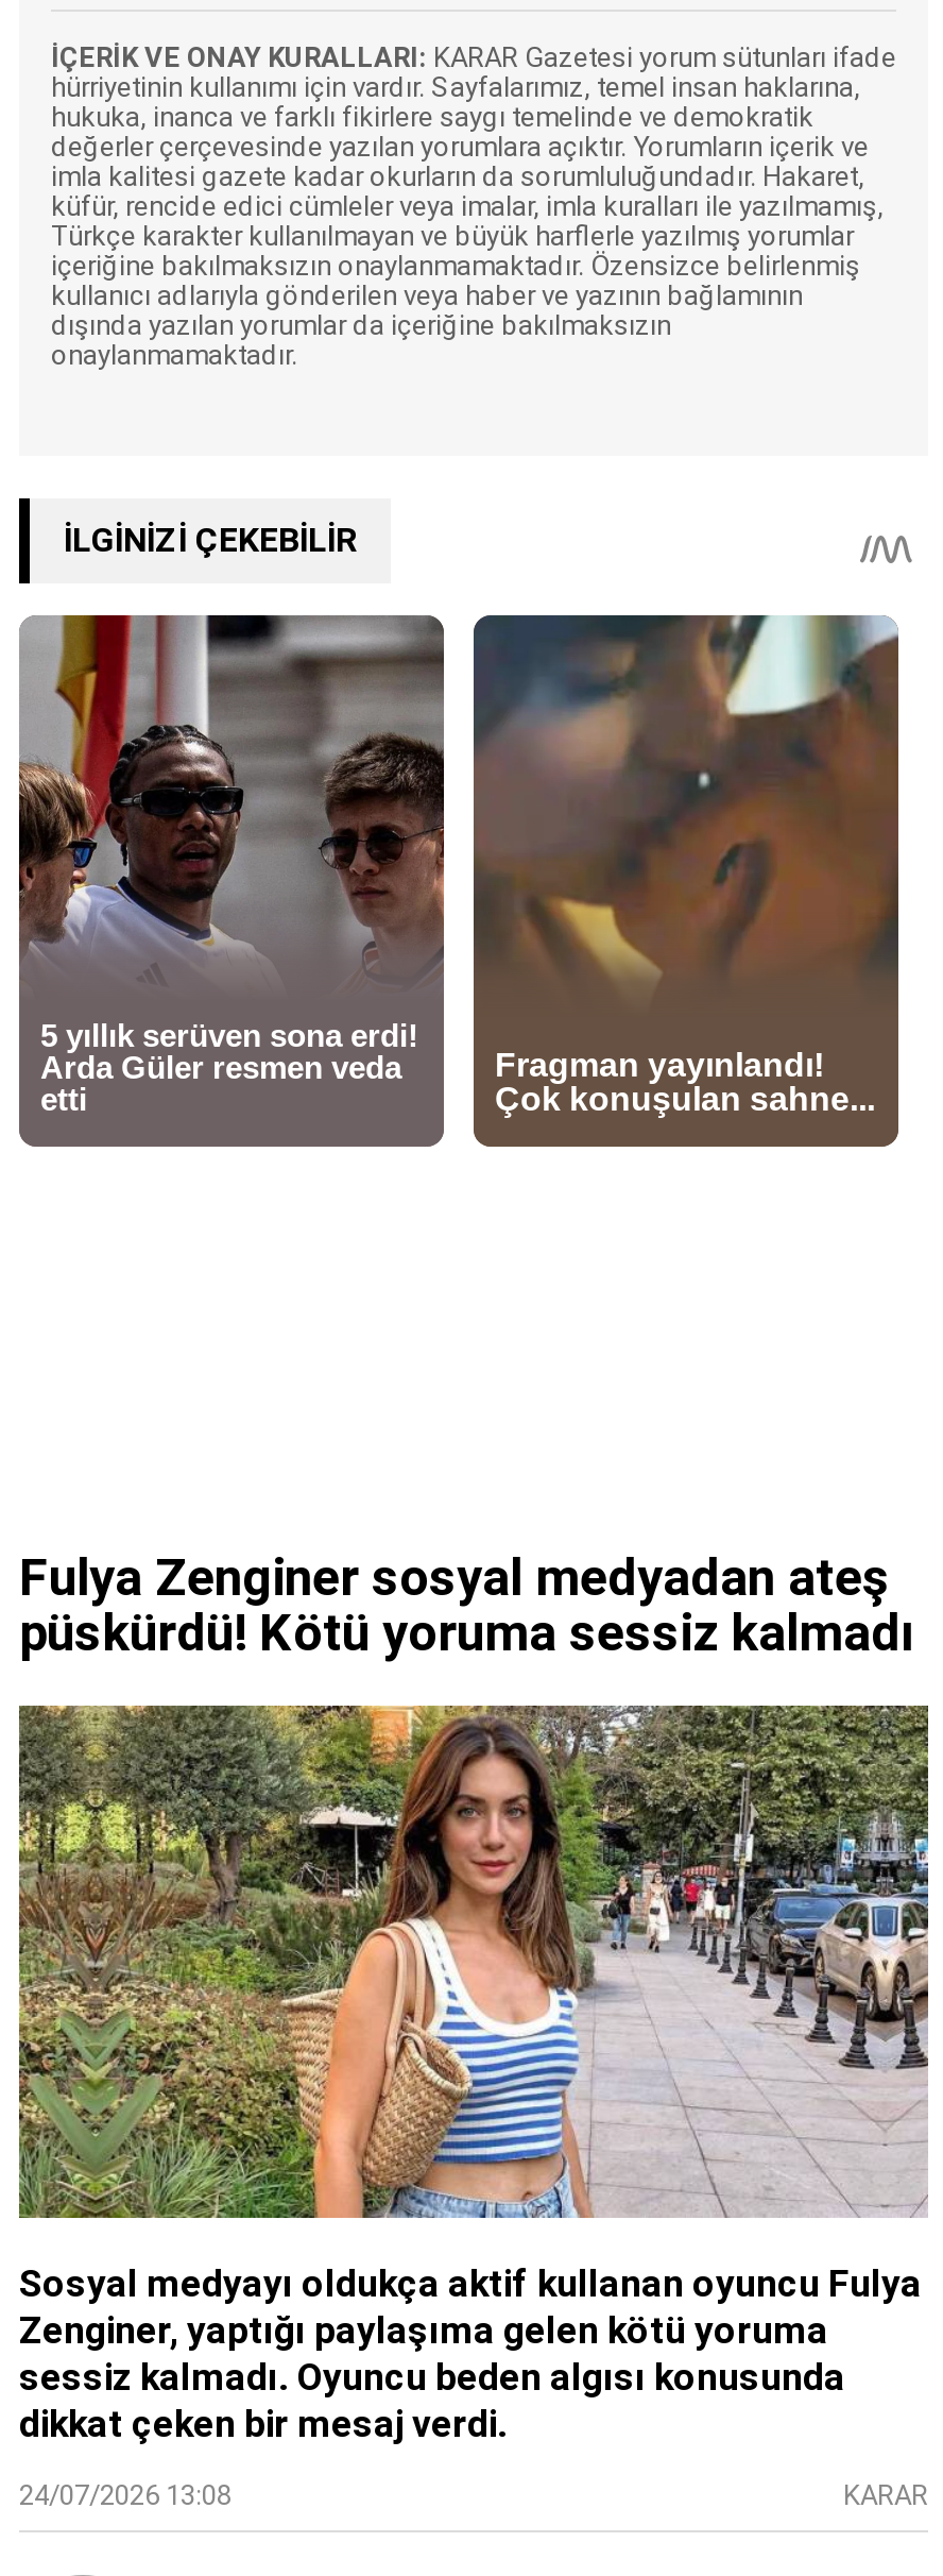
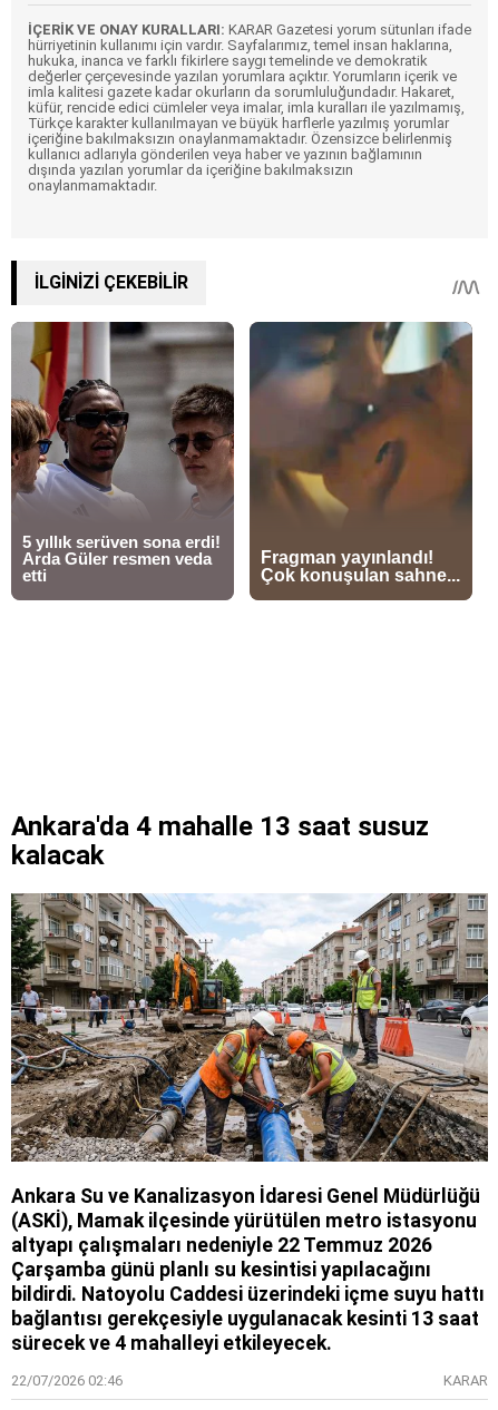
[19,1549,915,1664] Fulya Zenginer sosyal medyadan ateş | püskürdü! Kötü yoruma sessiz kalmadı -> [11,811,429,871] Ankara'da 4 mahalle 13 saat susuz | kalacak
[17,1702,928,2106] [image] -> [10,952,488,1163] [image]
[19,2263,922,2445] Sosyal medyayı oldukça aktif kullanan oyuncu Fulya | Zenginer, yaptığı paylaşıma gelen kötü yoruma | sessiz kalmadı. Oyuncu beden algısı konusunda | dikkat çeken bir mesaj verdi. -> [11,1184,485,1354] Ankara Su ve Kanalizasyon İdaresi Genel Müdürlüğü | (ASKİ), Mamak ilçesinde yürütülen metro istasyonu | altyapı çalışmaları nedeniyle 22 Temmuz 2026 | Çarşamba günü planlı su kesintisi yapılacağını | bildirdi. Natoyolu Caddesi üzerindeki içme suyu hattı | bağlantısı gerekçesiyle uygulanacak kesinti 13 saat | sürecek ve 4 mahalleyi etkileyecek.
[19,2479,232,2511] 24/07/2026 13:08 -> [11,1372,123,1388] 22/07/2026 02:46

